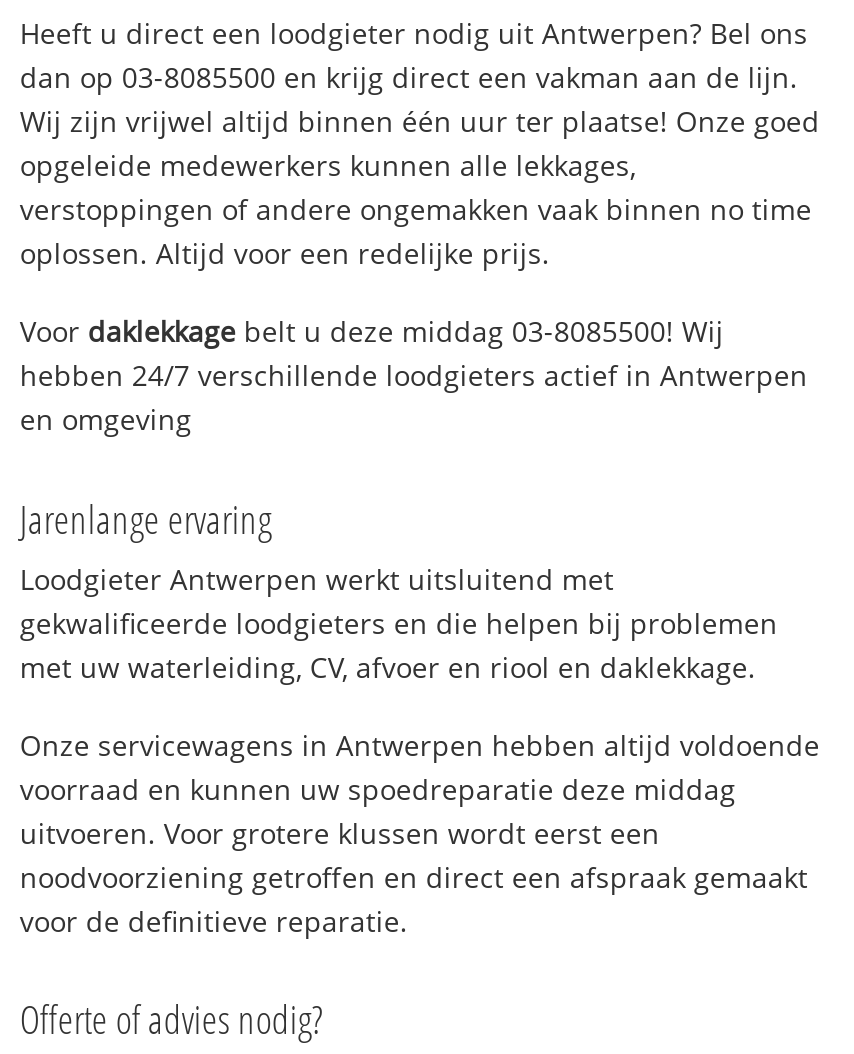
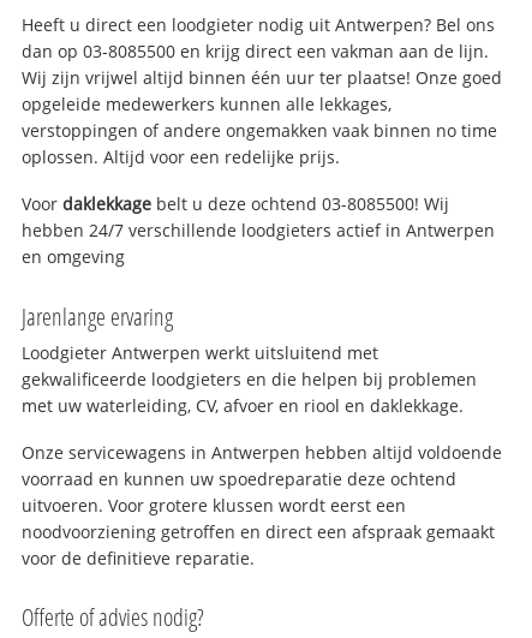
[20,312,724,350] Voor daklekkage belt u deze middag 03-8085500! Wij -> [22,192,450,215] Voor daklekkage belt u deze ochtend 03-8085500! Wij
[20,769,736,807] voorraad en kunnen uw spoedreparatie deze middag -> [22,467,457,490] voorraad en kunnen uw spoedreparatie deze ochtend

